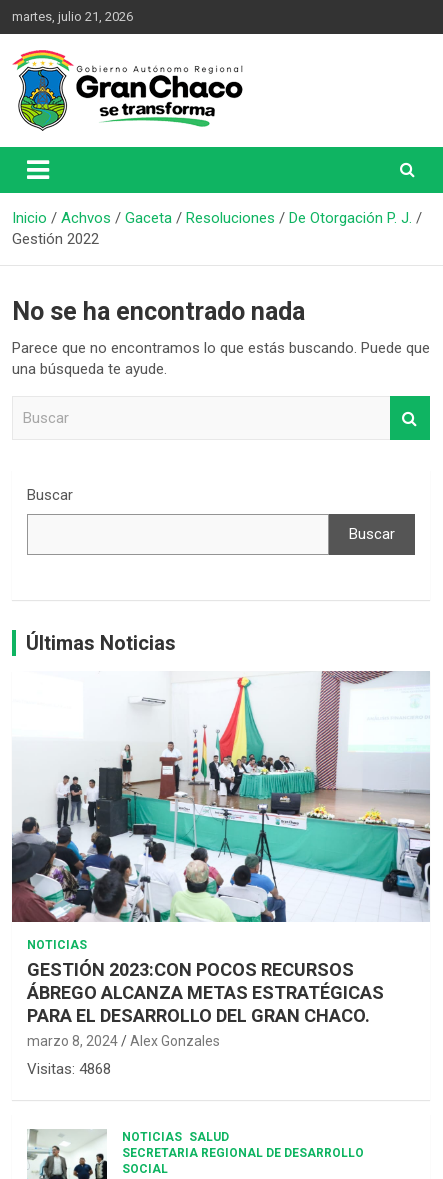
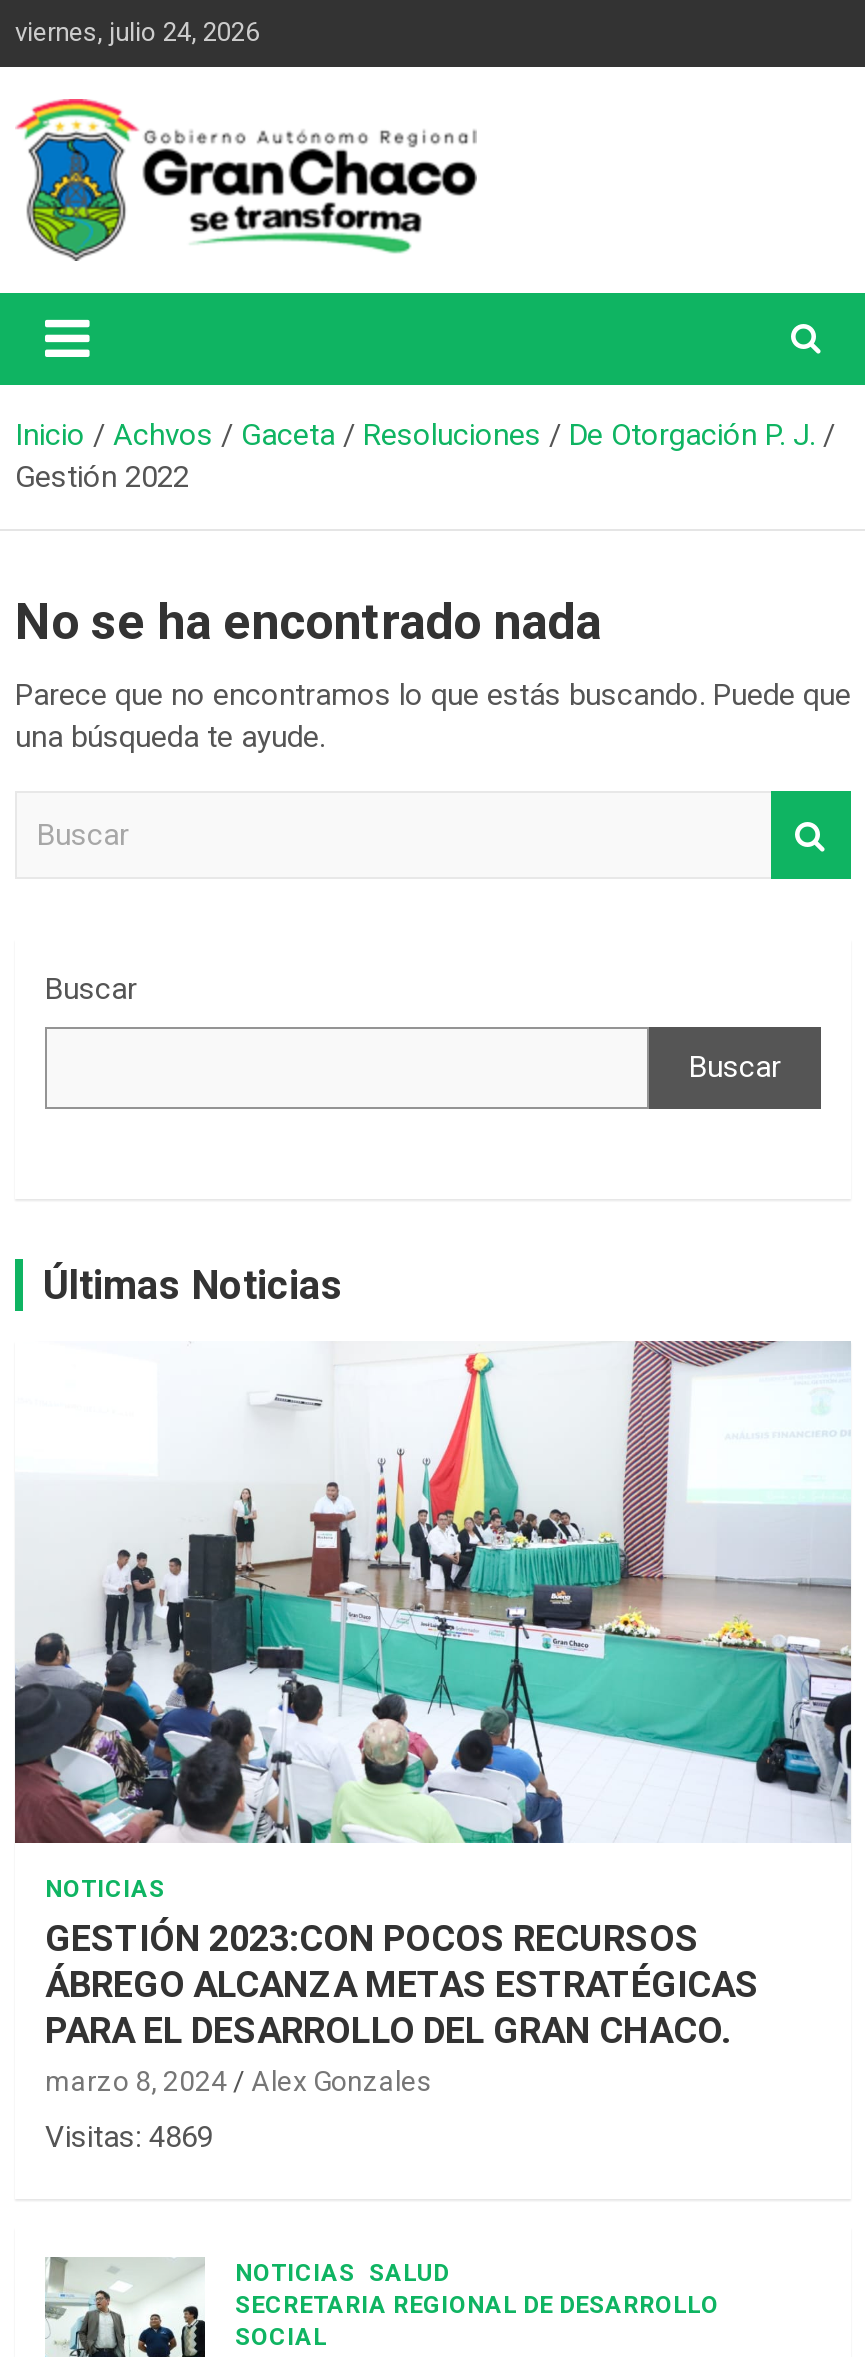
[12,9,133,24] martes, julio 21, 2026 -> [15,17,259,47] viernes, julio 24, 2026
[27,1060,111,1078] Visitas: 4868 -> [45,2119,213,2155] Visitas: 4869

